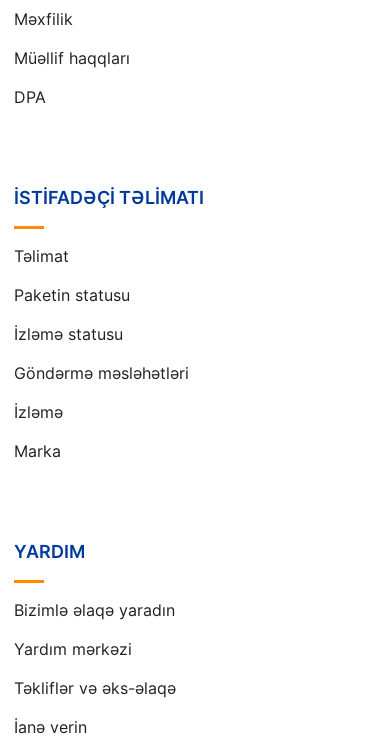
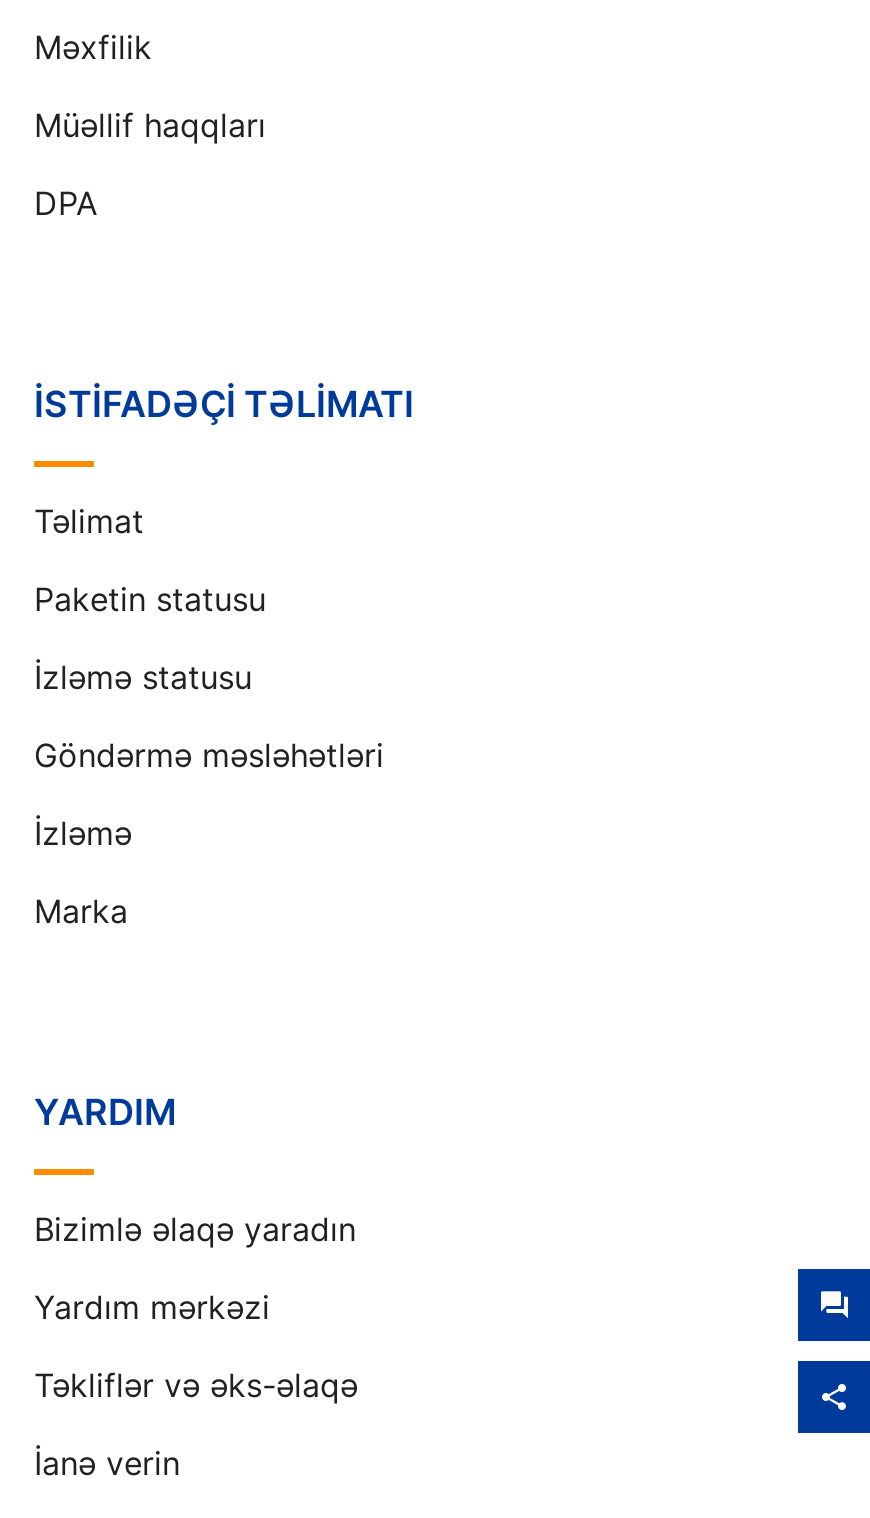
none -> [796,1267,864,1343] [image]
none -> [796,1359,864,1435] [image]

